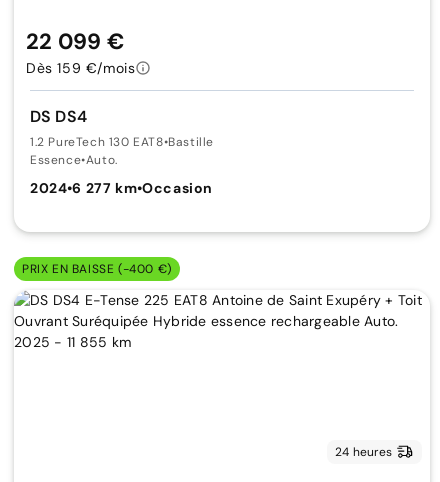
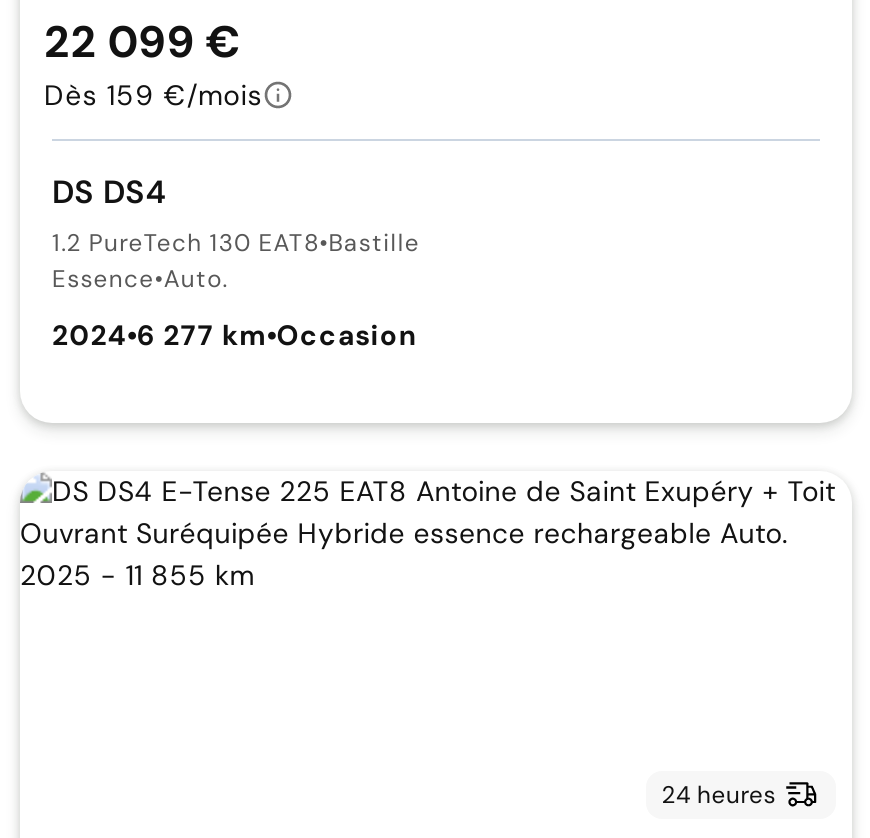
[22,261,172,277] PRIX EN BAISSE (-400 €) -> none

